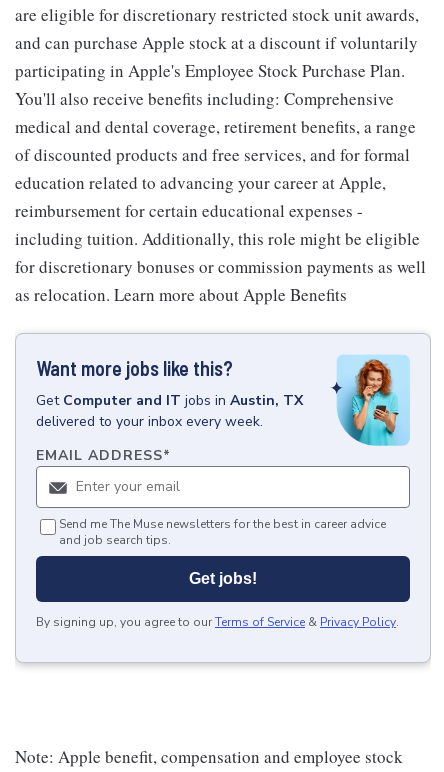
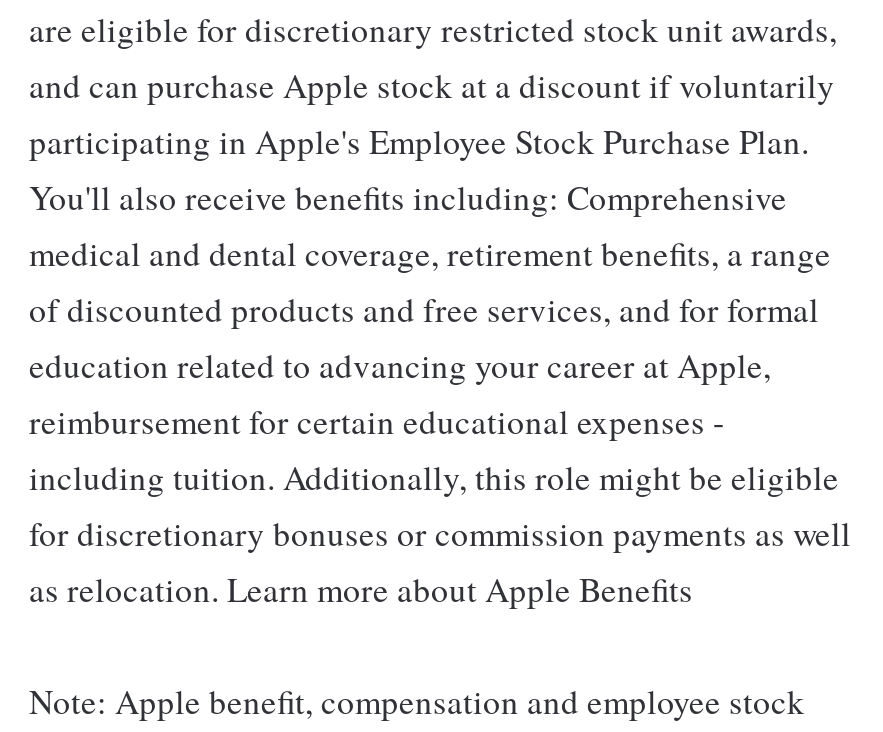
[15,333,431,666] [image] | Want more jobs like this? | Get Computer and IT jobs in Austin, TX | delivered to your inbox every week. | EMAIL ADDRESS* -> none
[36,516,399,630] Send me The Muse newsletters for the best in career advice | and job search tips. | Get jobs! | By signing up, you agree to our Terms of Service & Privacy Policy. -> none

